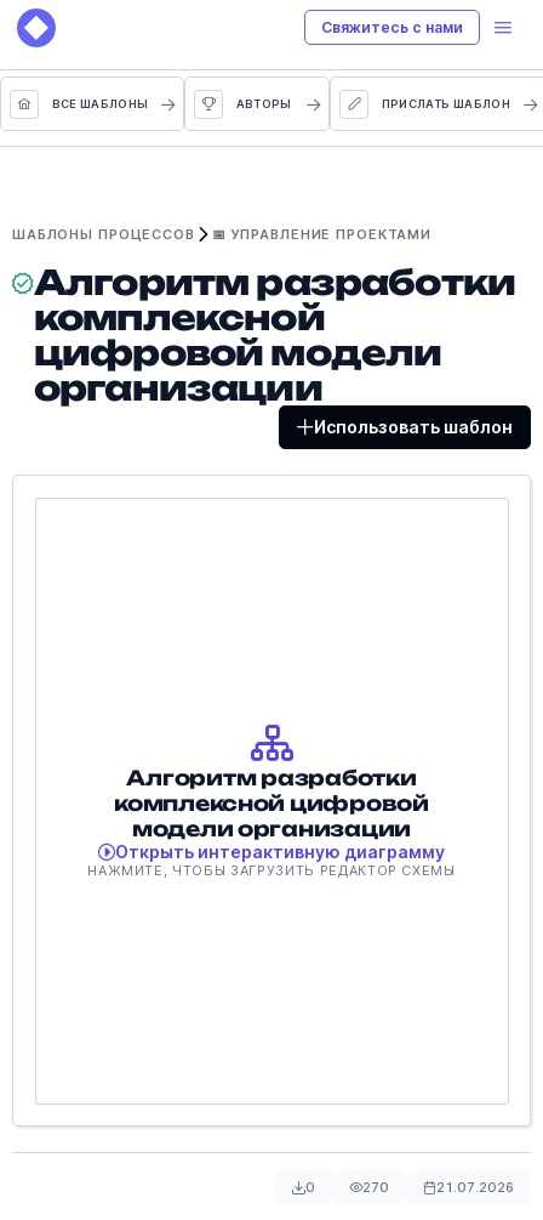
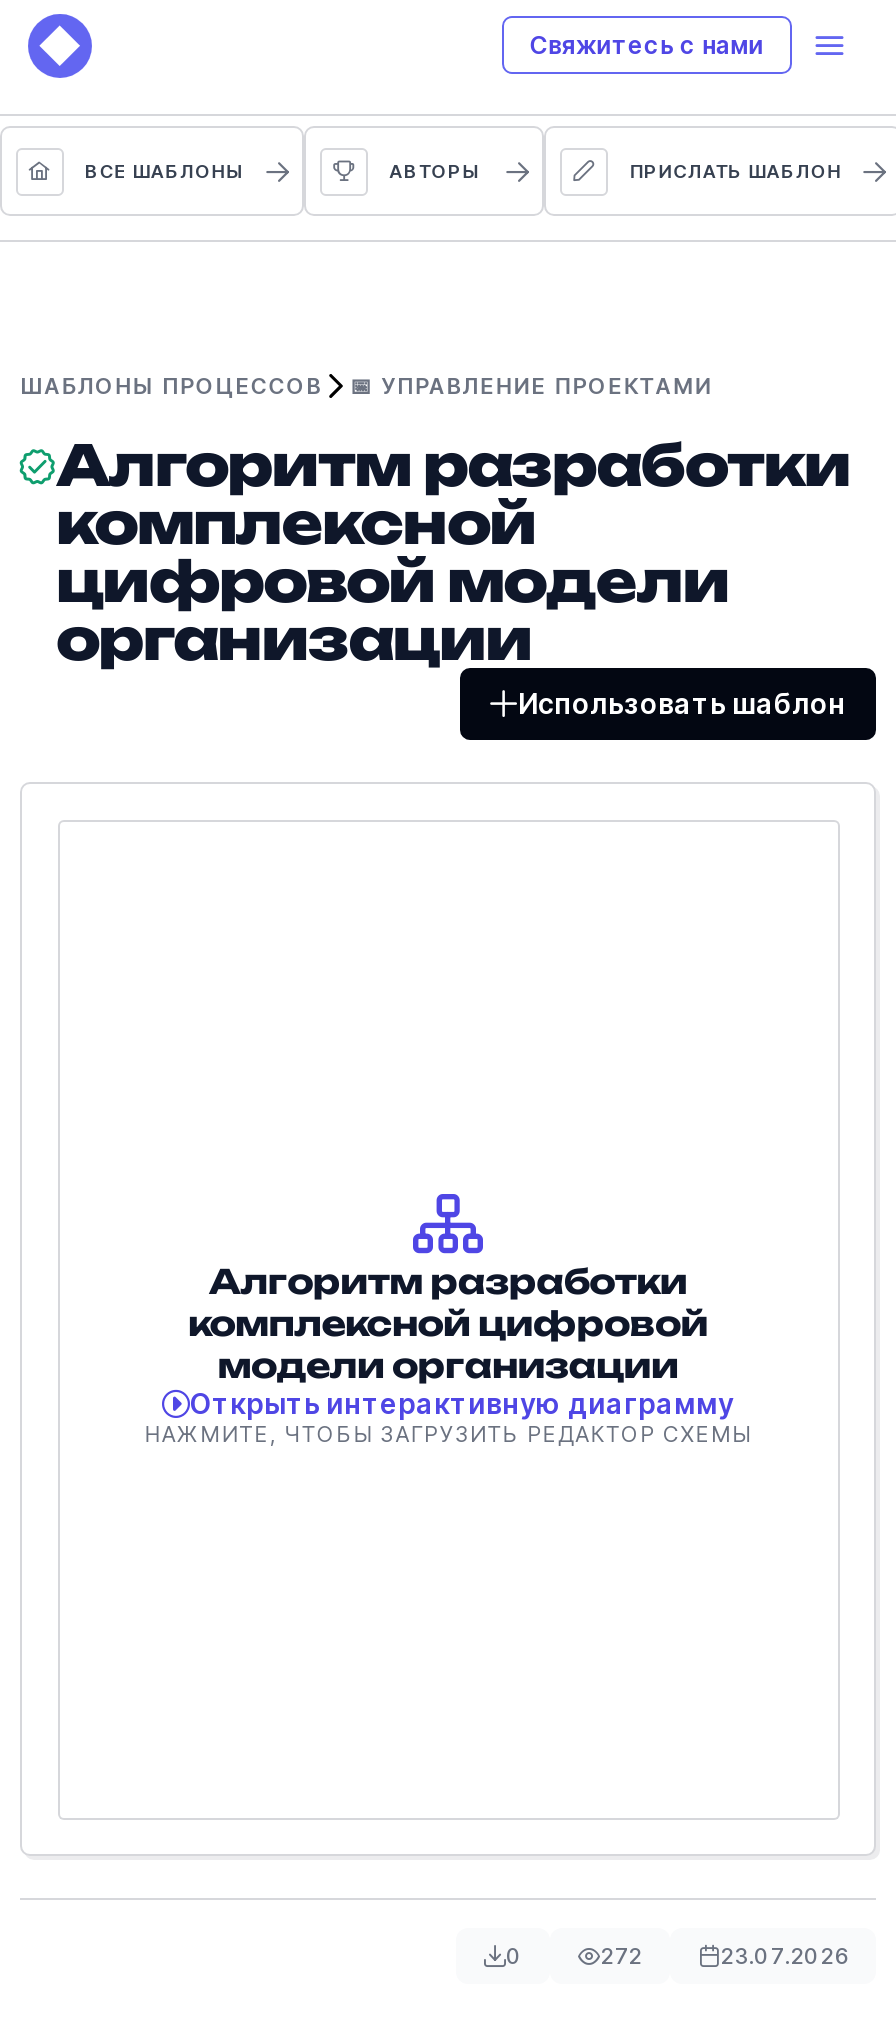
[362,1179,389,1196] 270 -> [600,1942,642,1970] 272
[436,1179,514,1196] 21.07.2026 -> [720,1942,848,1970] 23.07.2026

